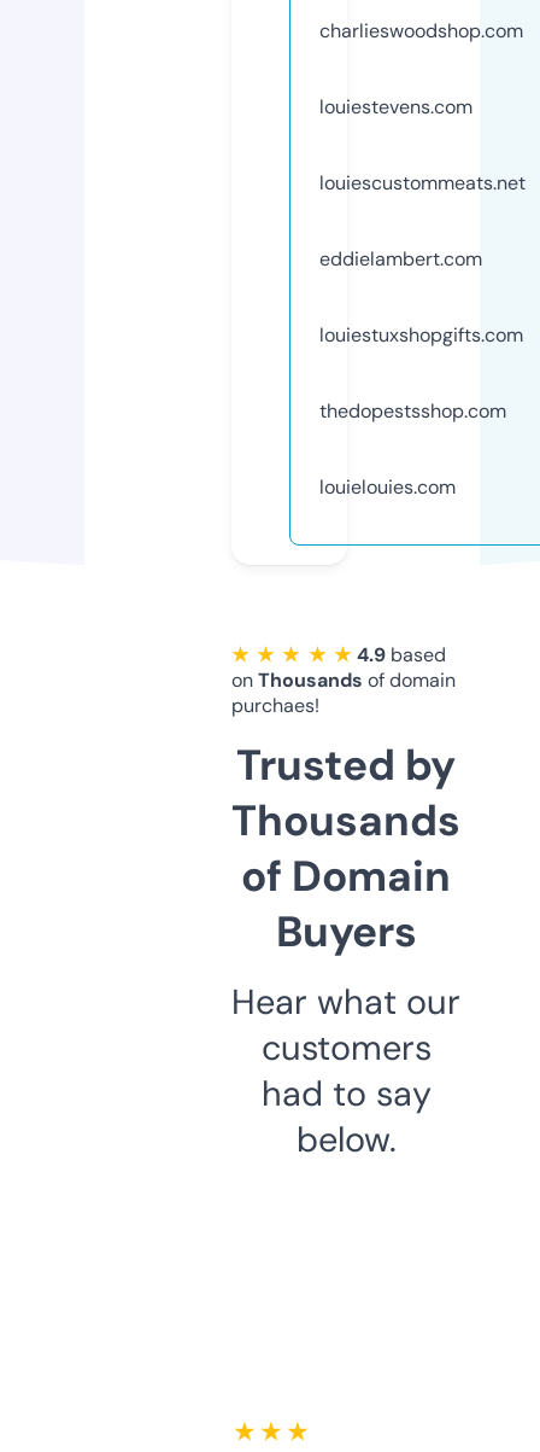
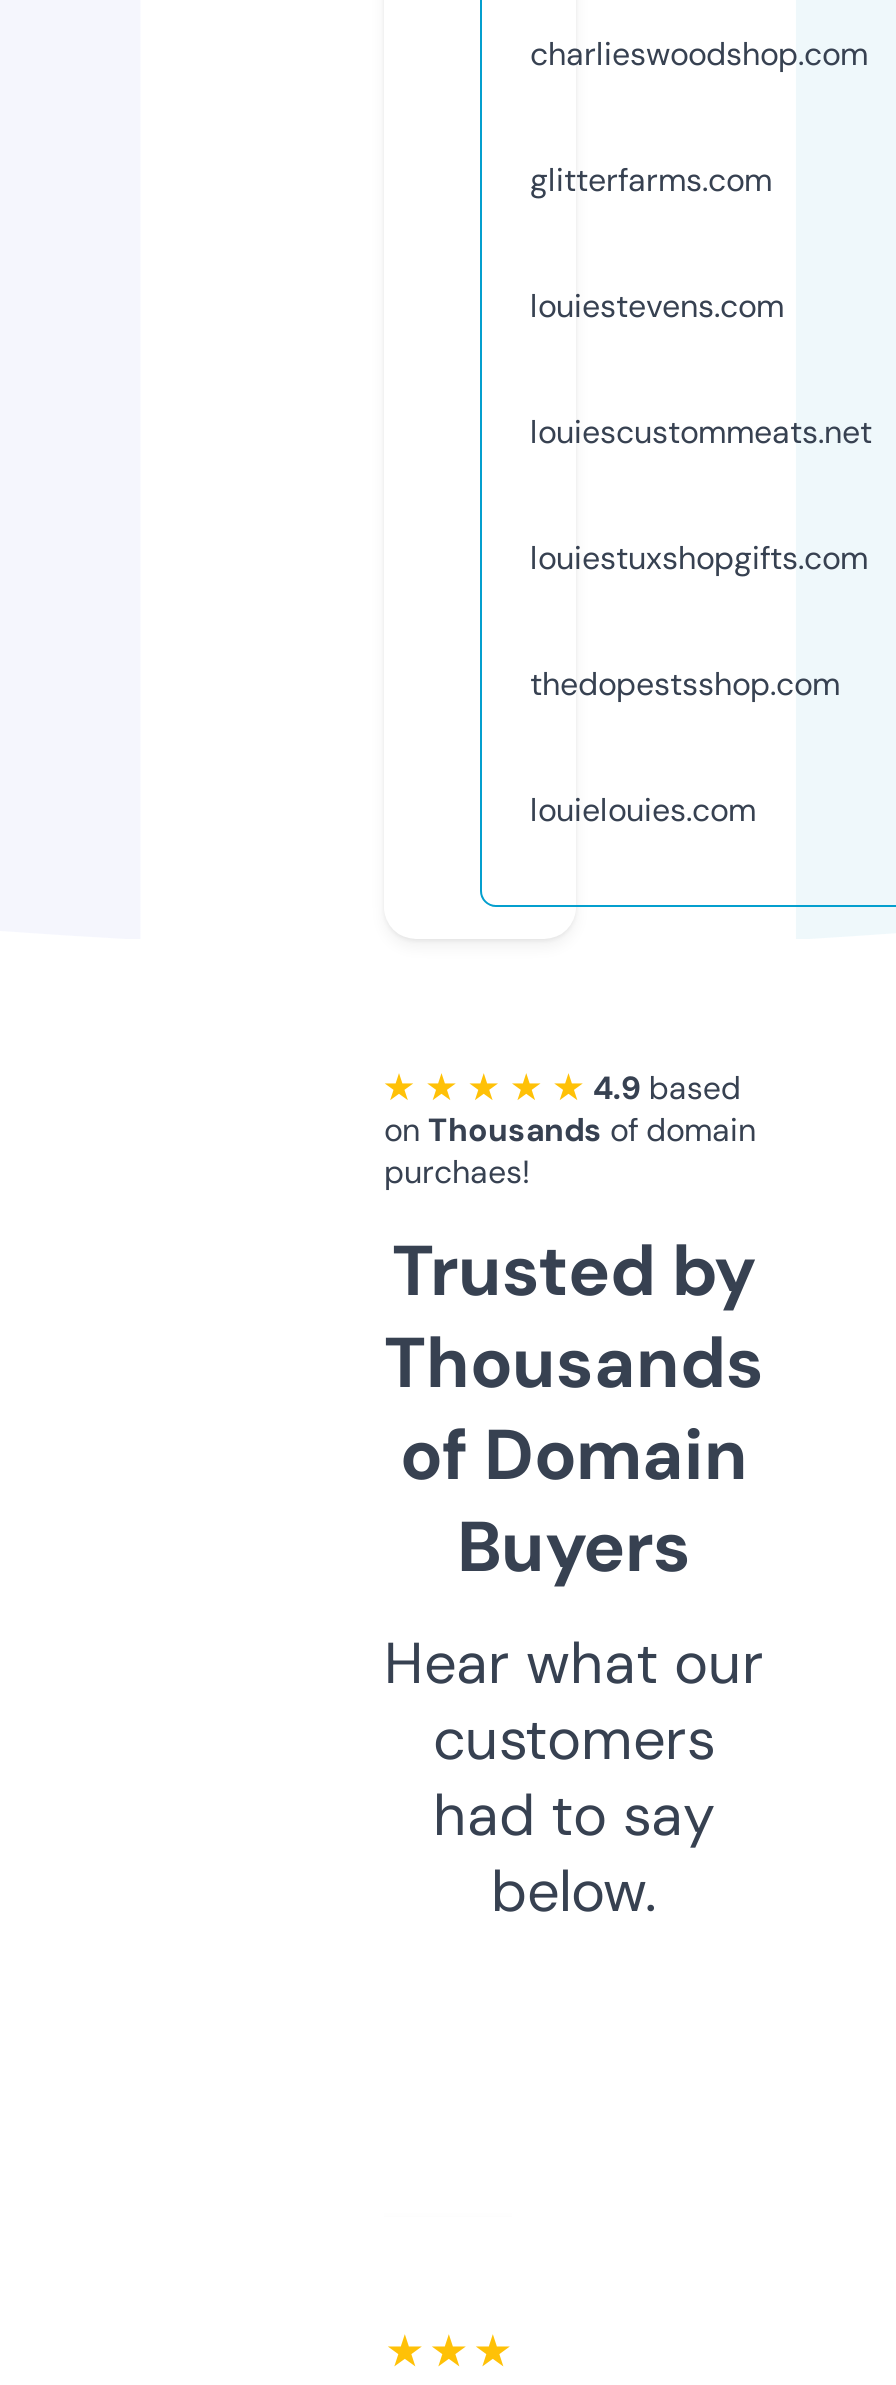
none -> [530,159,772,201] glitterfarms.com
moved [319,94,526,195] -> [530,285,872,453]: louiestevens.com | louiescustommeats.net
[319,246,482,271] eddielambert.com -> none

